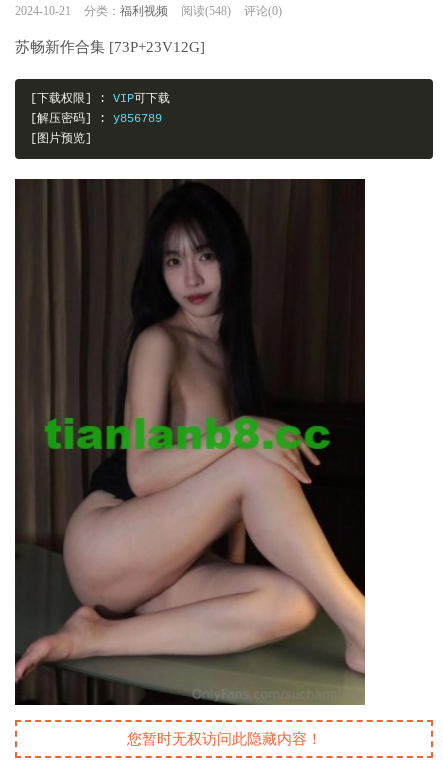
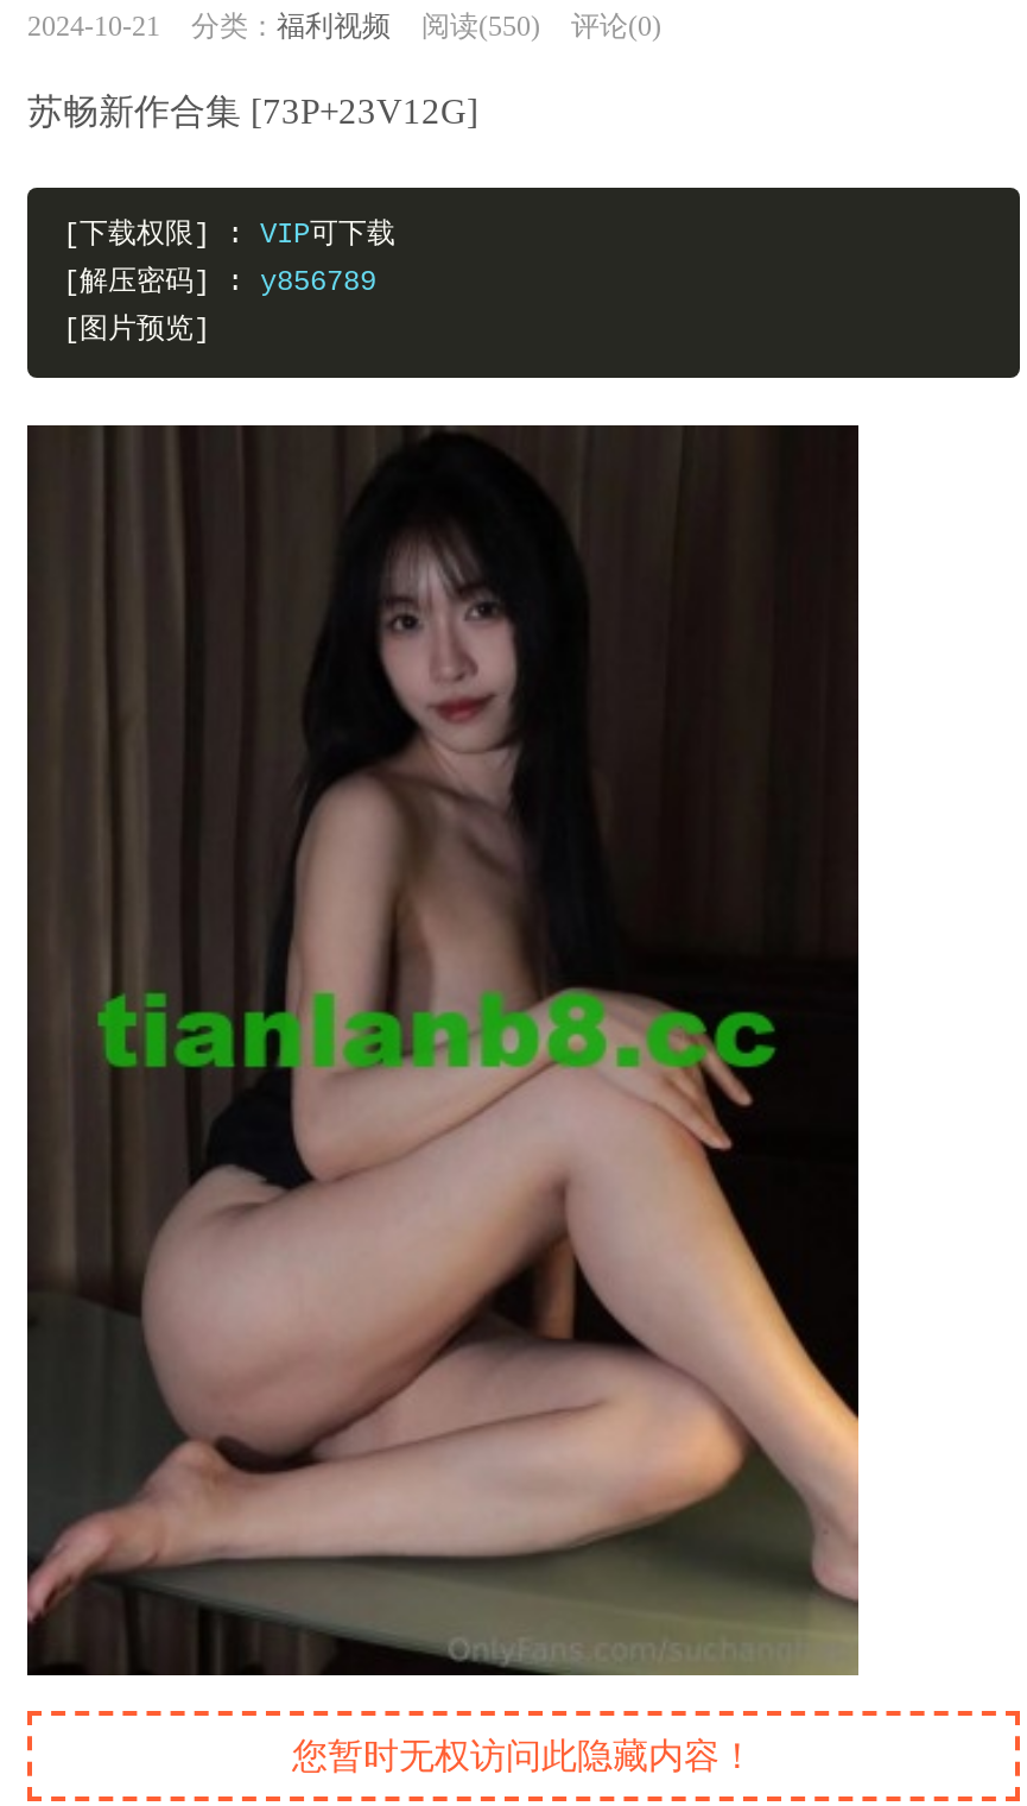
[15,4,282,18] 2024-10-21 分类：福利视频 阅读(548) 评论(0) -> [27,10,661,43] 2024-10-21 分类：福利视频 阅读(550) 评论(0)

